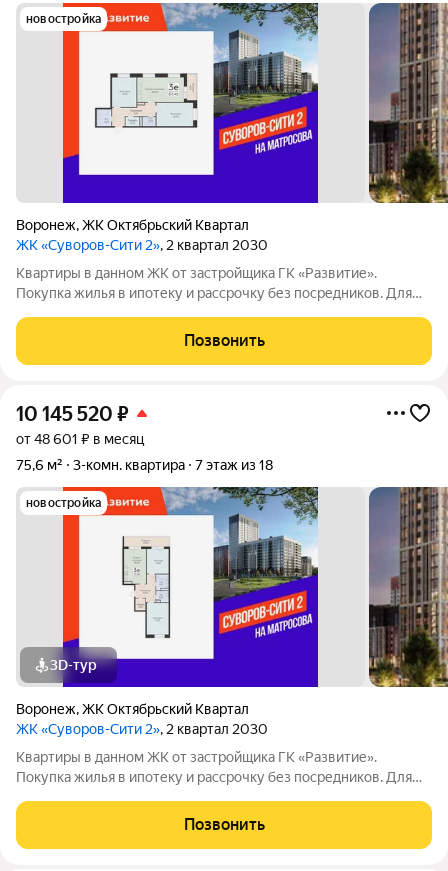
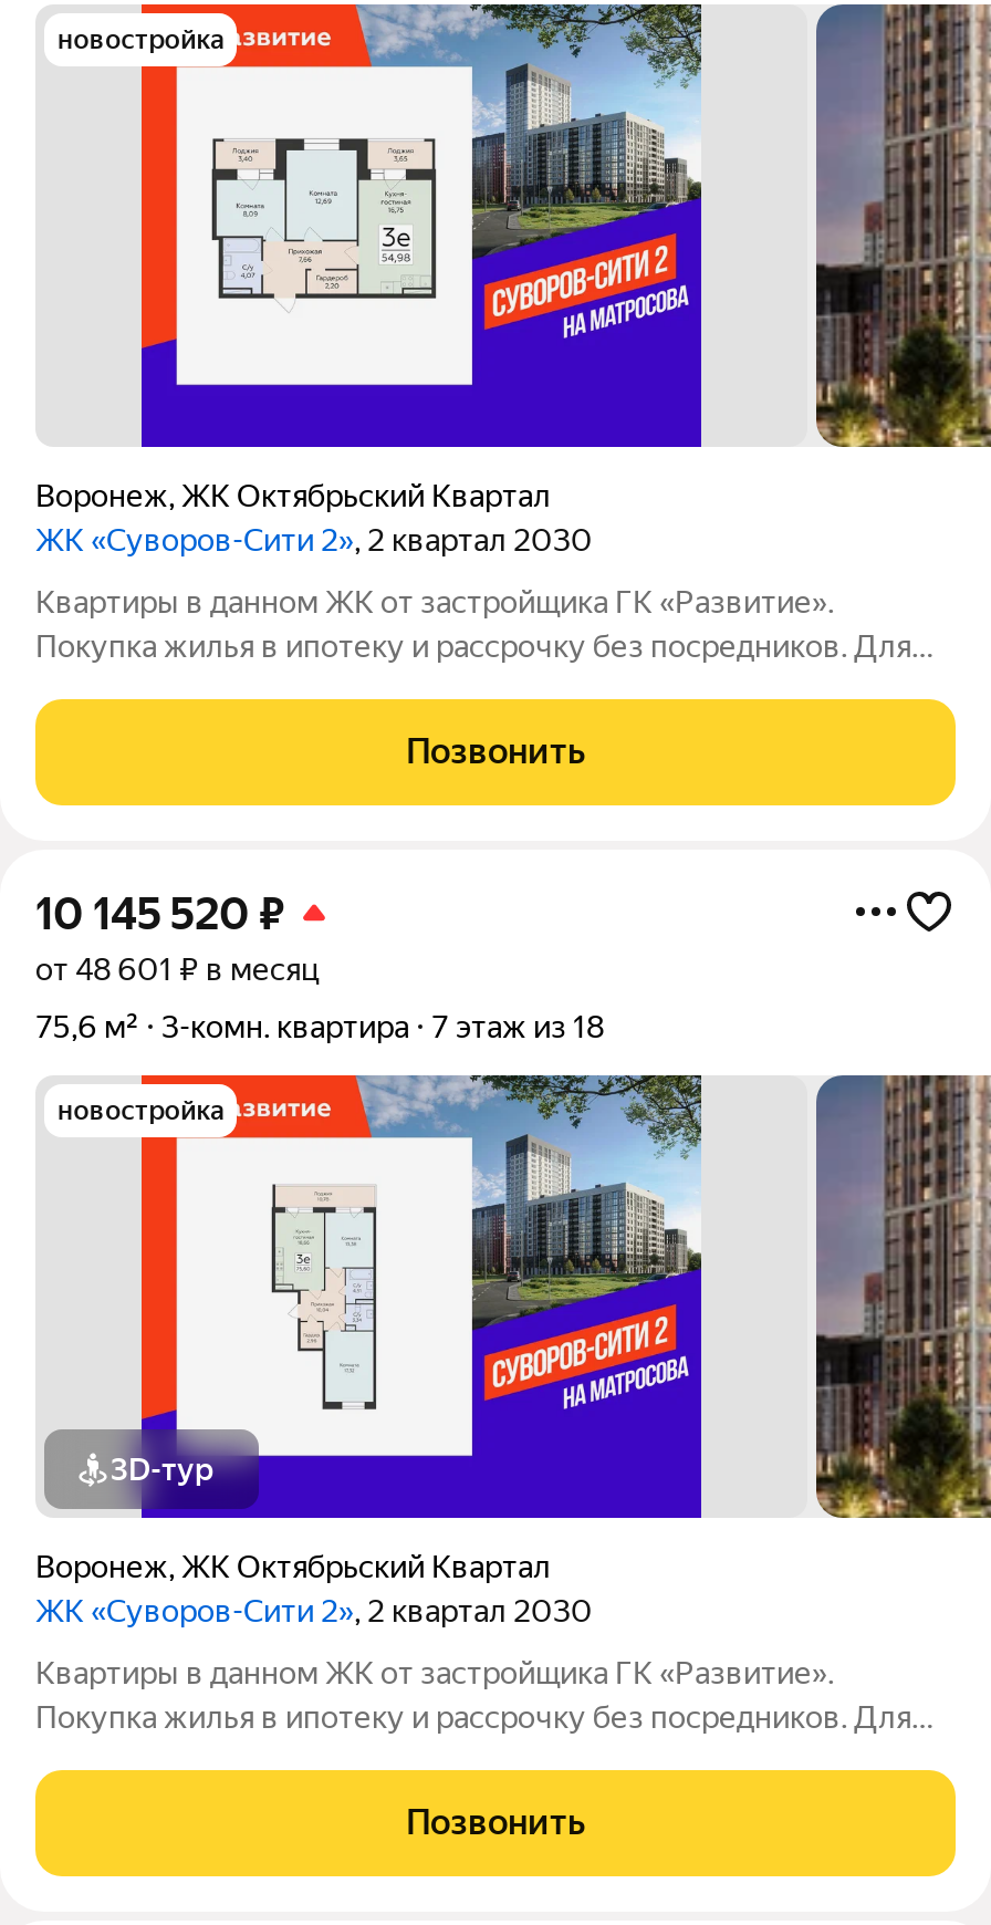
[94,64,197,136] [image] -> [210,137,438,301] [image]

